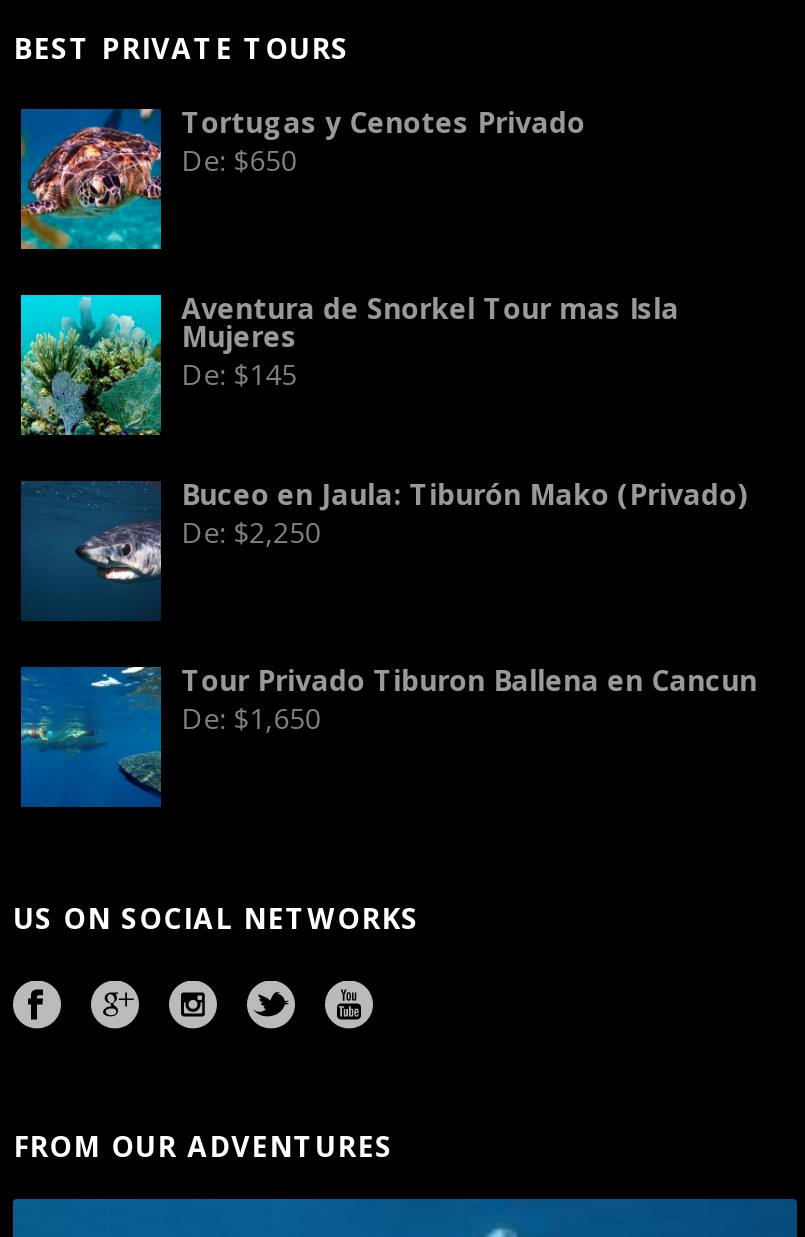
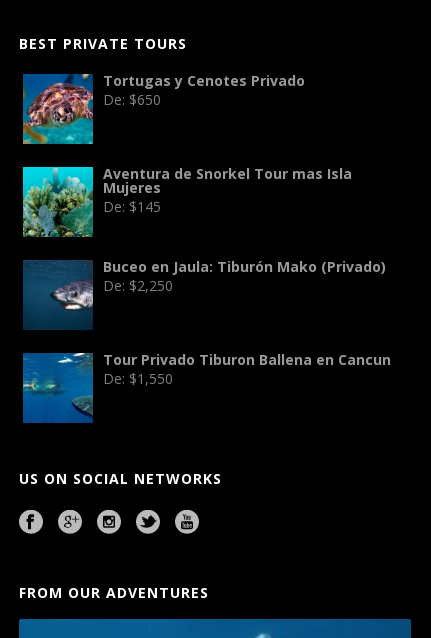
[181,699,321,737] De: $1,650 -> [103,369,173,388] De: $1,550

